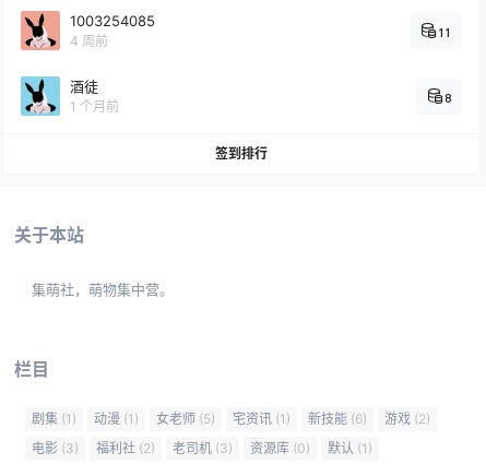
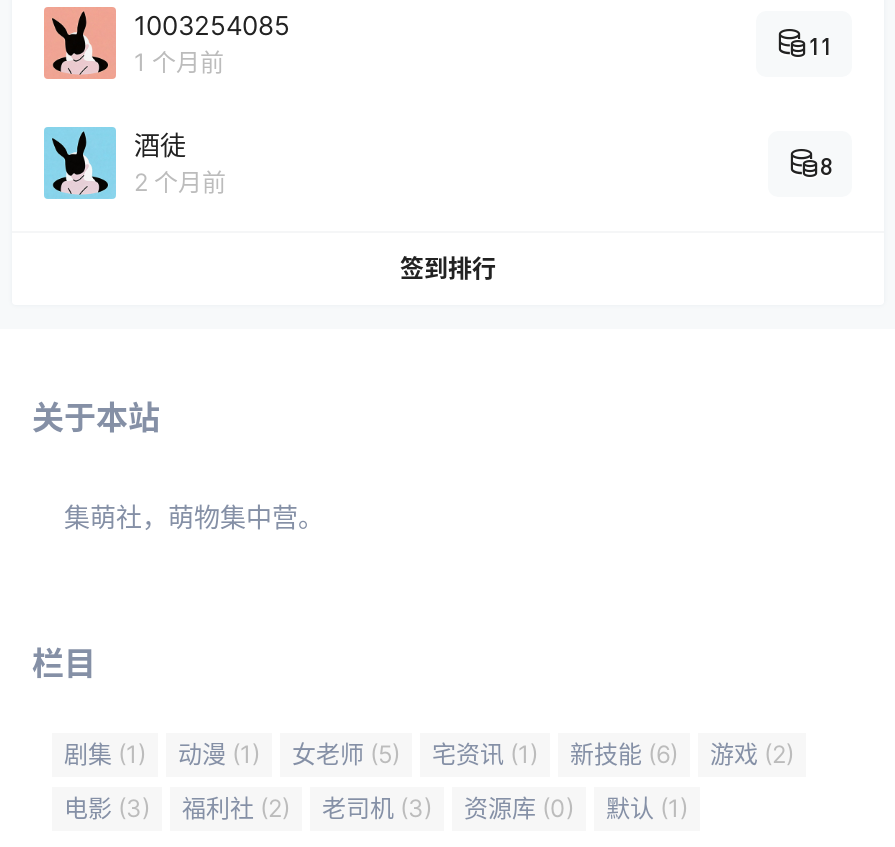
[70,33,108,49] 4 周前 -> [134,47,224,77] 1 个月前
[70,98,119,115] 1 个月前 -> [134,167,226,197] 2 个月前

